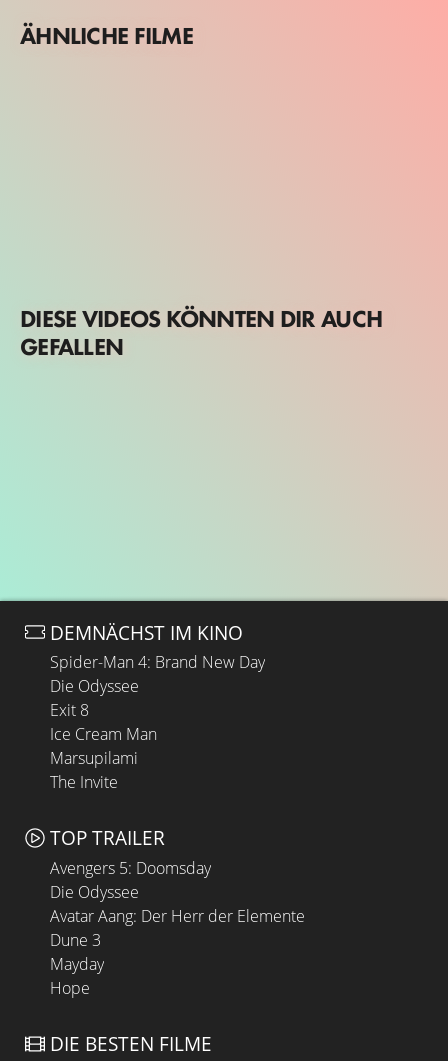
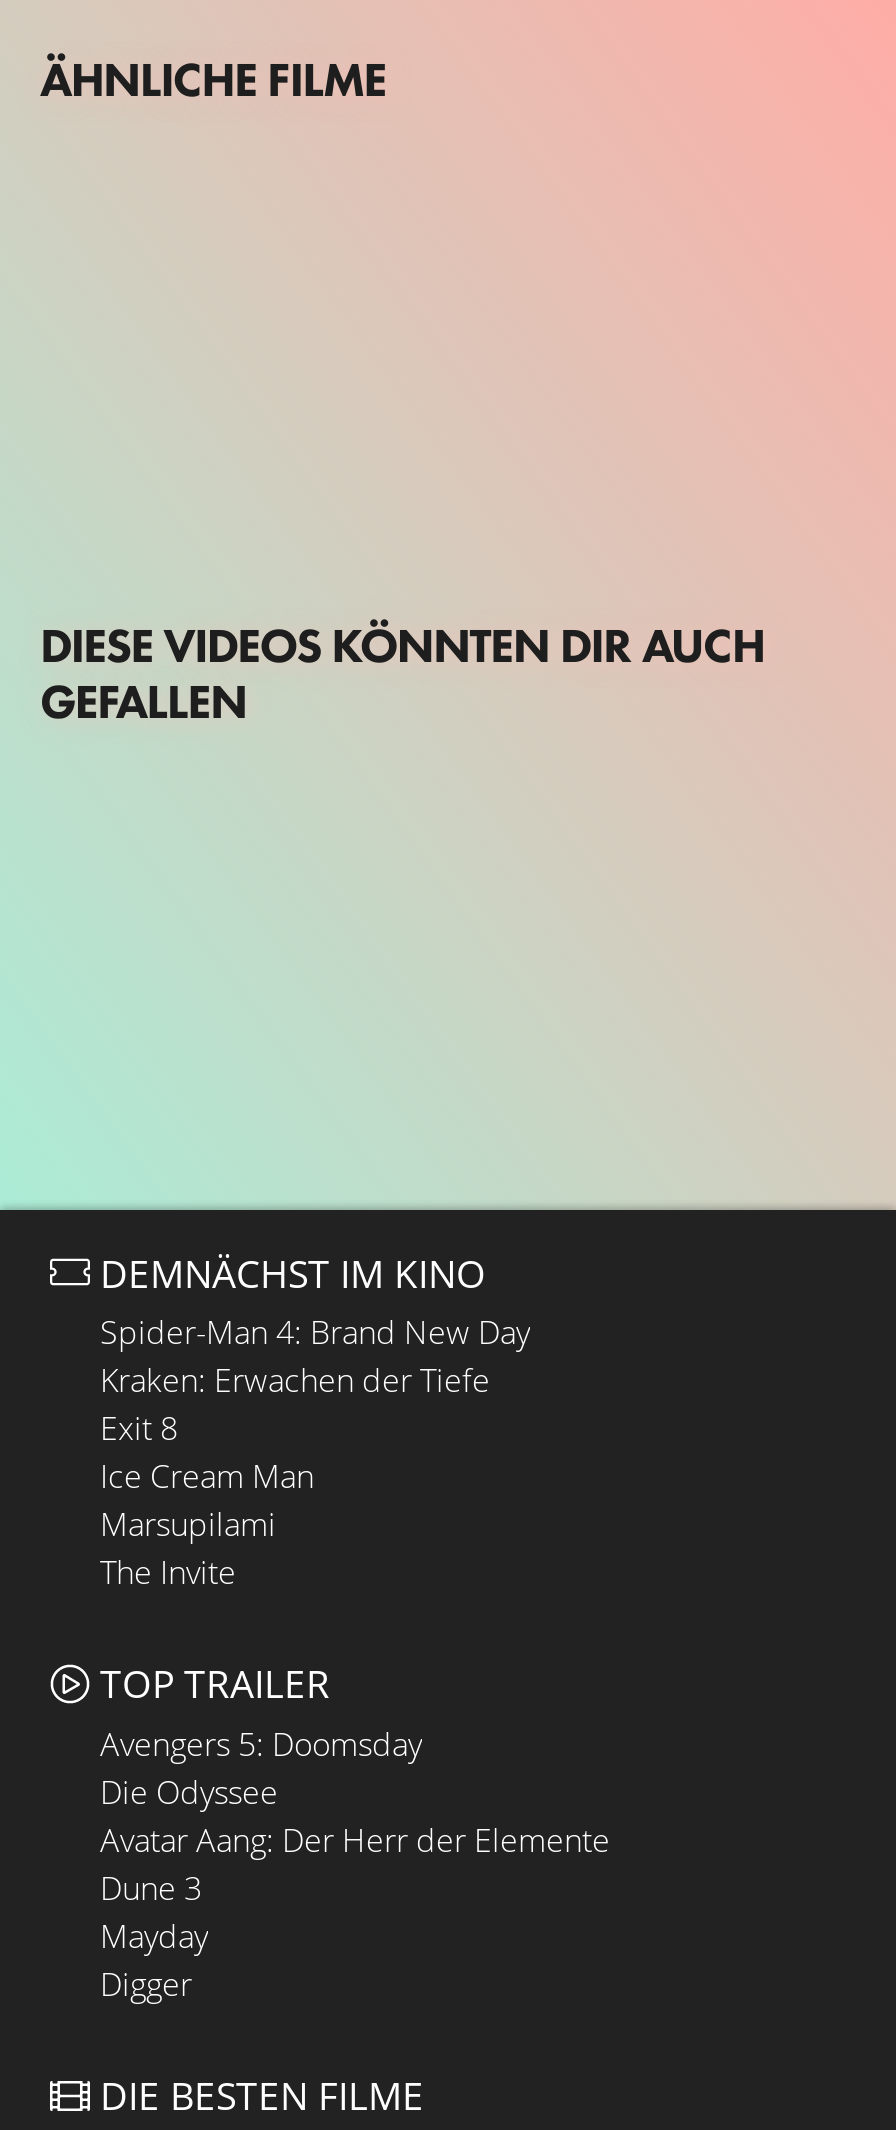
[50,675,139,697] Die Odyssee -> [100,1359,490,1403] Kraken: Erwachen der Tiefe
[50,977,90,999] Hope -> [100,1962,192,2006] Digger

